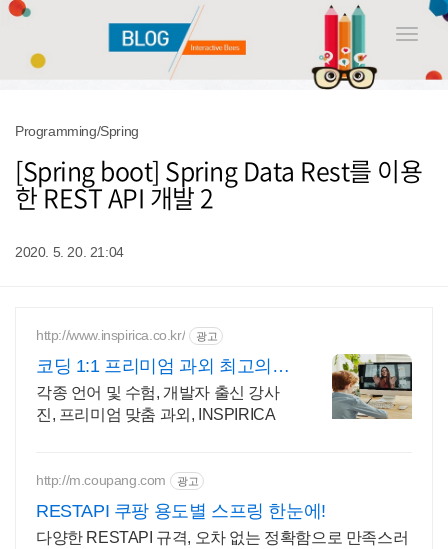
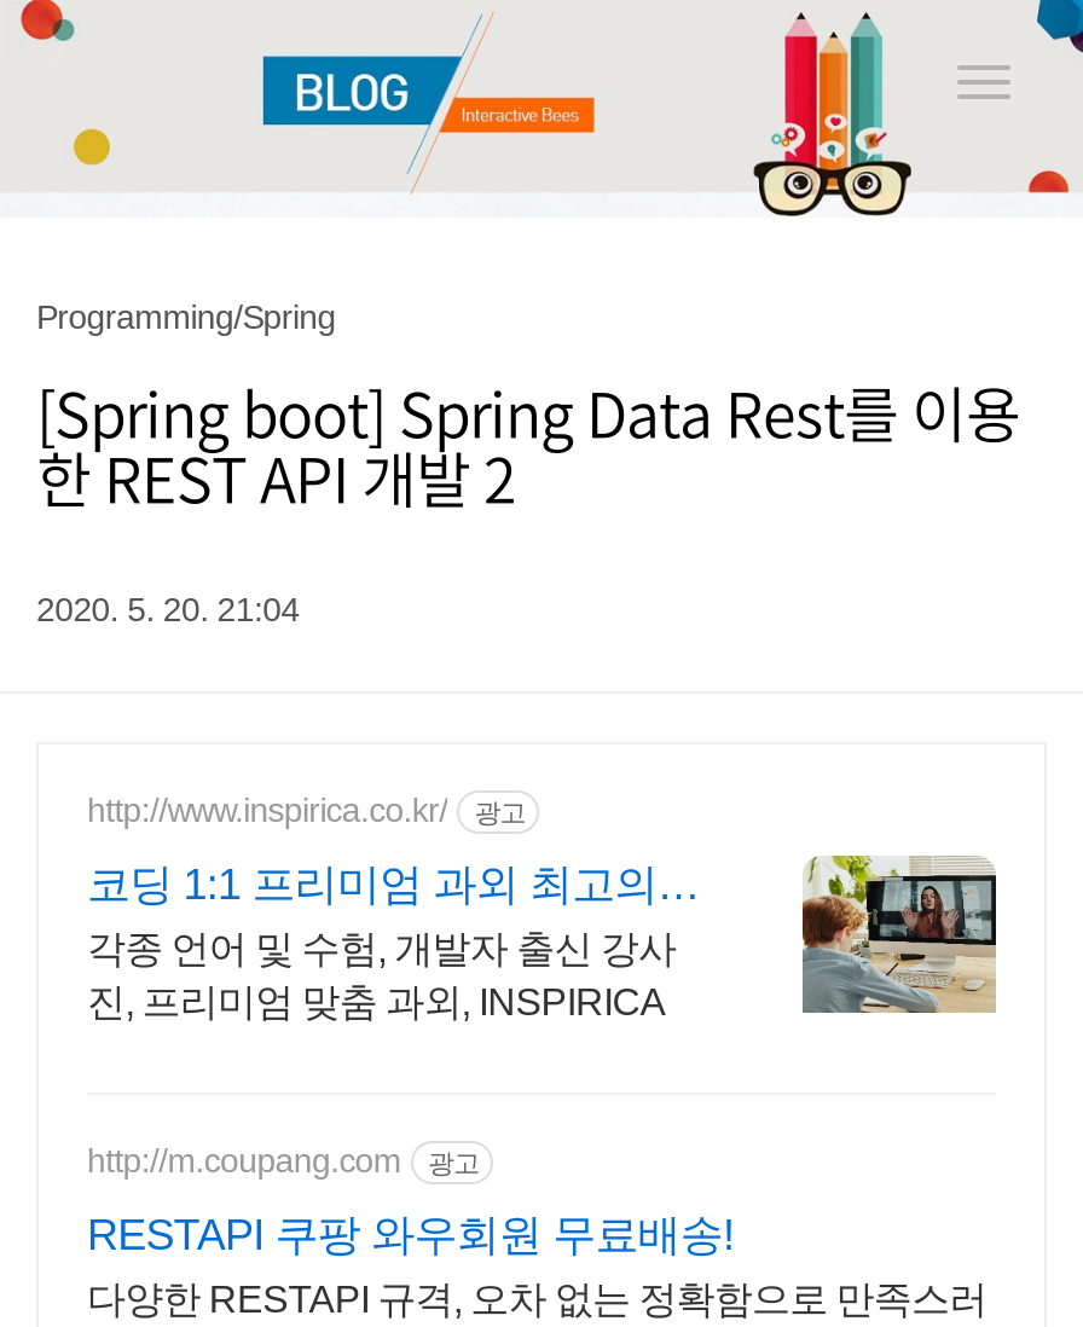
[36,501,326,521] RESTAPI 쿠팡 용도별 스프링 한눈에! -> [87,1211,734,1259] RESTAPI 쿠팡 와우회원 무료배송!

